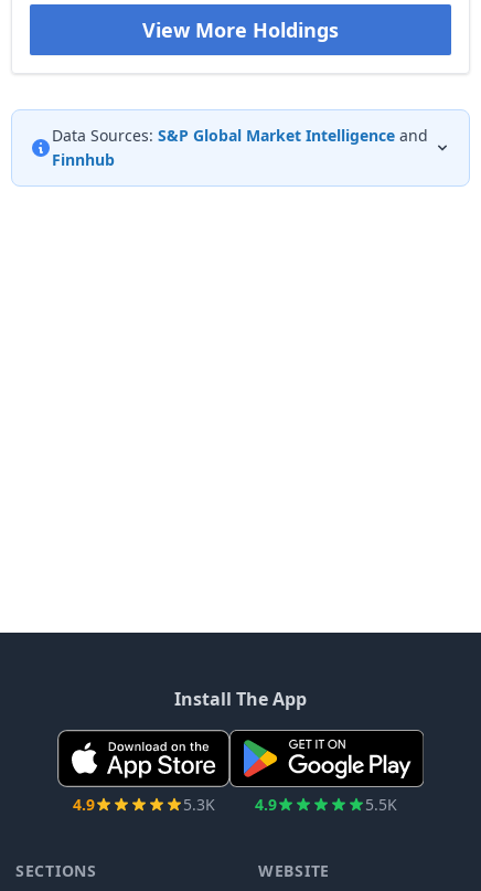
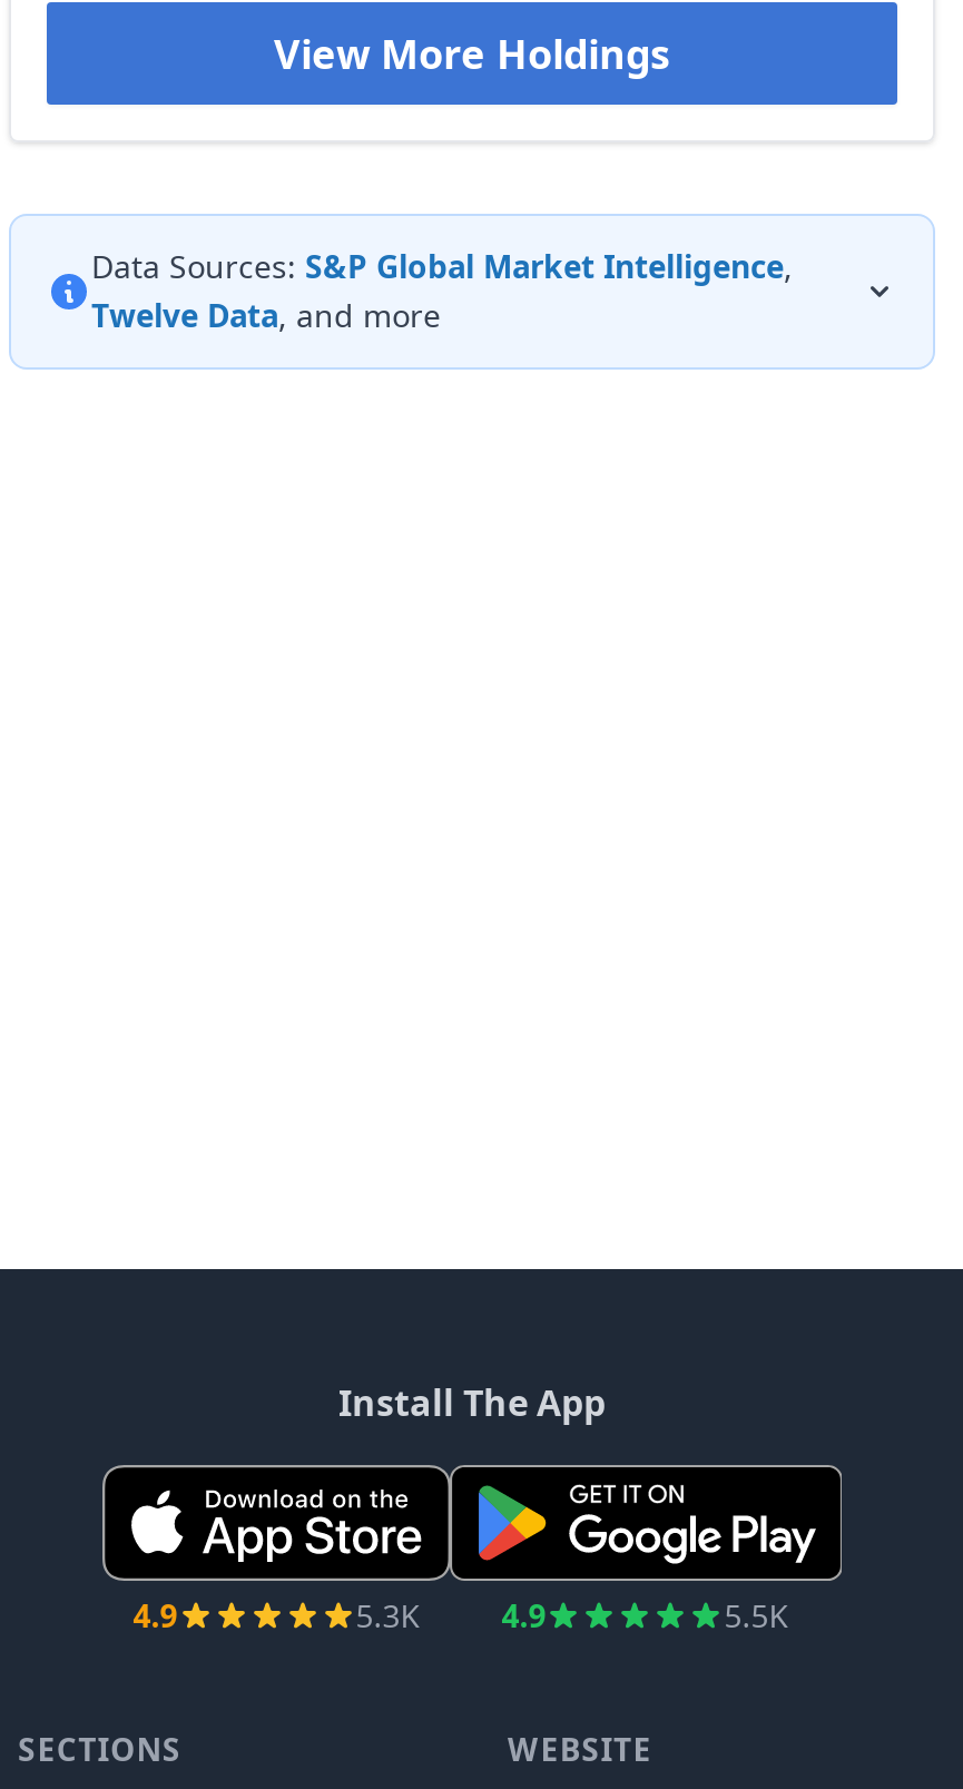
[52,125,428,170] Data Sources: S&P Global Market Intelligence and | Finnhub -> [91,245,793,336] Data Sources: S&P Global Market Intelligence, | Twelve Data, and more

